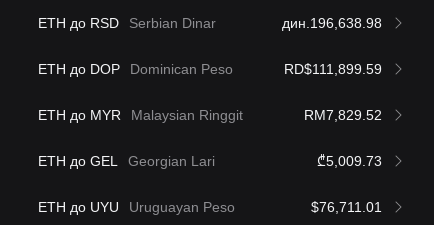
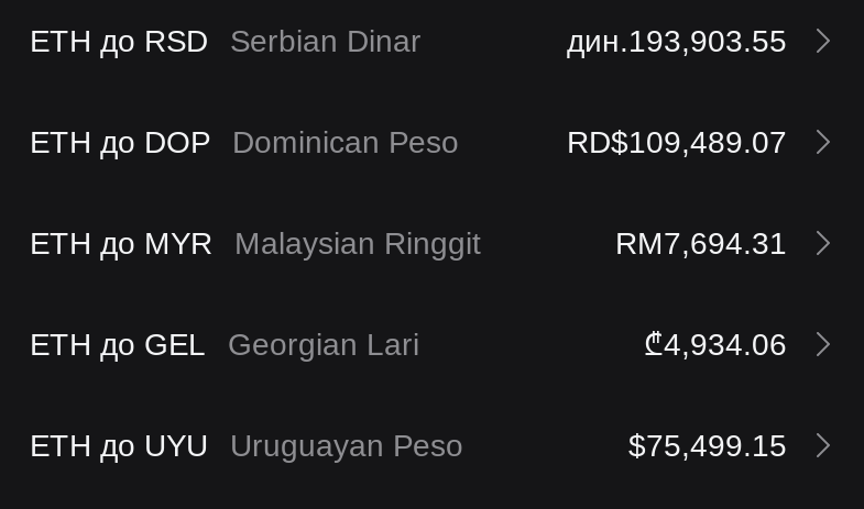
[282,15,382,31] дин.196,638.98 -> [567,23,787,58] дин.193,903.55
[284,61,382,77] RD$111,899.59 -> [567,124,787,159] RD$109,489.07
[304,107,382,123] RM7,829.52 -> [615,225,787,260] RM7,694.31
[317,153,382,169] ₾5,009.73 -> [644,326,787,361] ₾4,934.06
[311,199,382,215] $76,711.01 -> [628,427,787,462] $75,499.15

